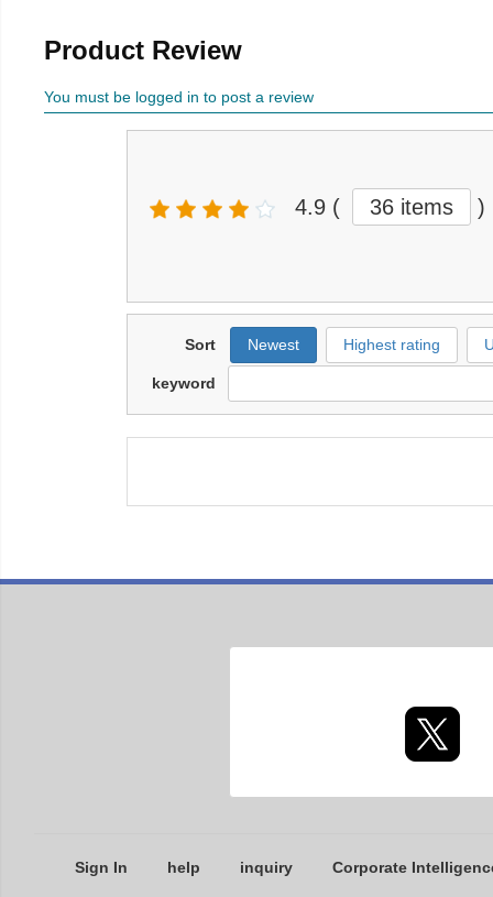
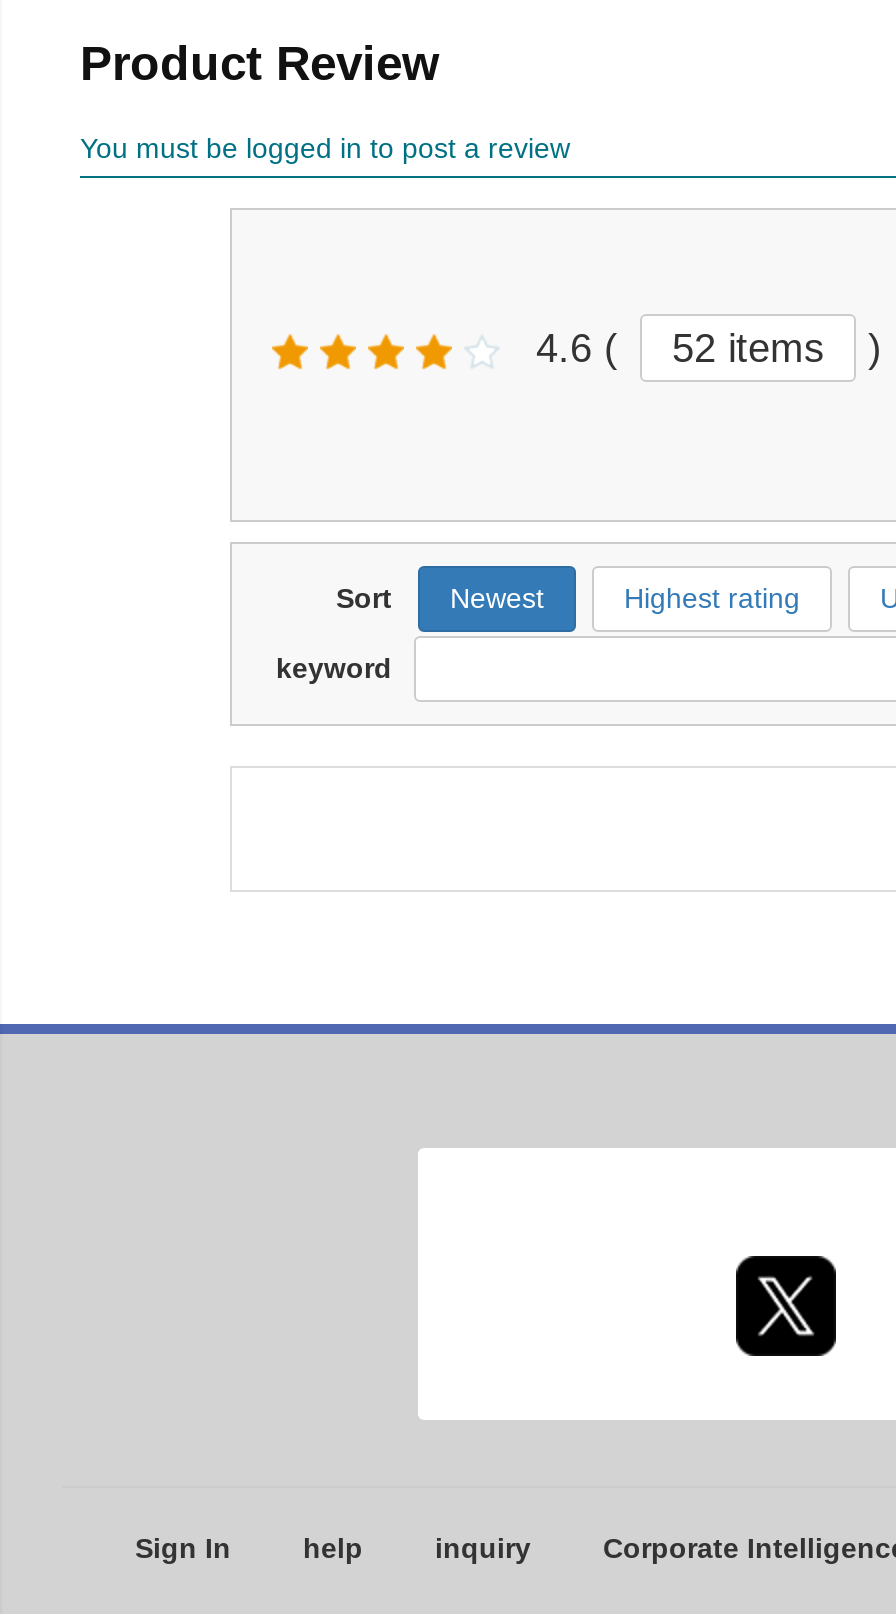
[288,195,347,219] 4.9 ( -> [524,326,630,370] 4.6 (
[370,195,453,219] 36 items -> [672,326,824,370] 52 items

